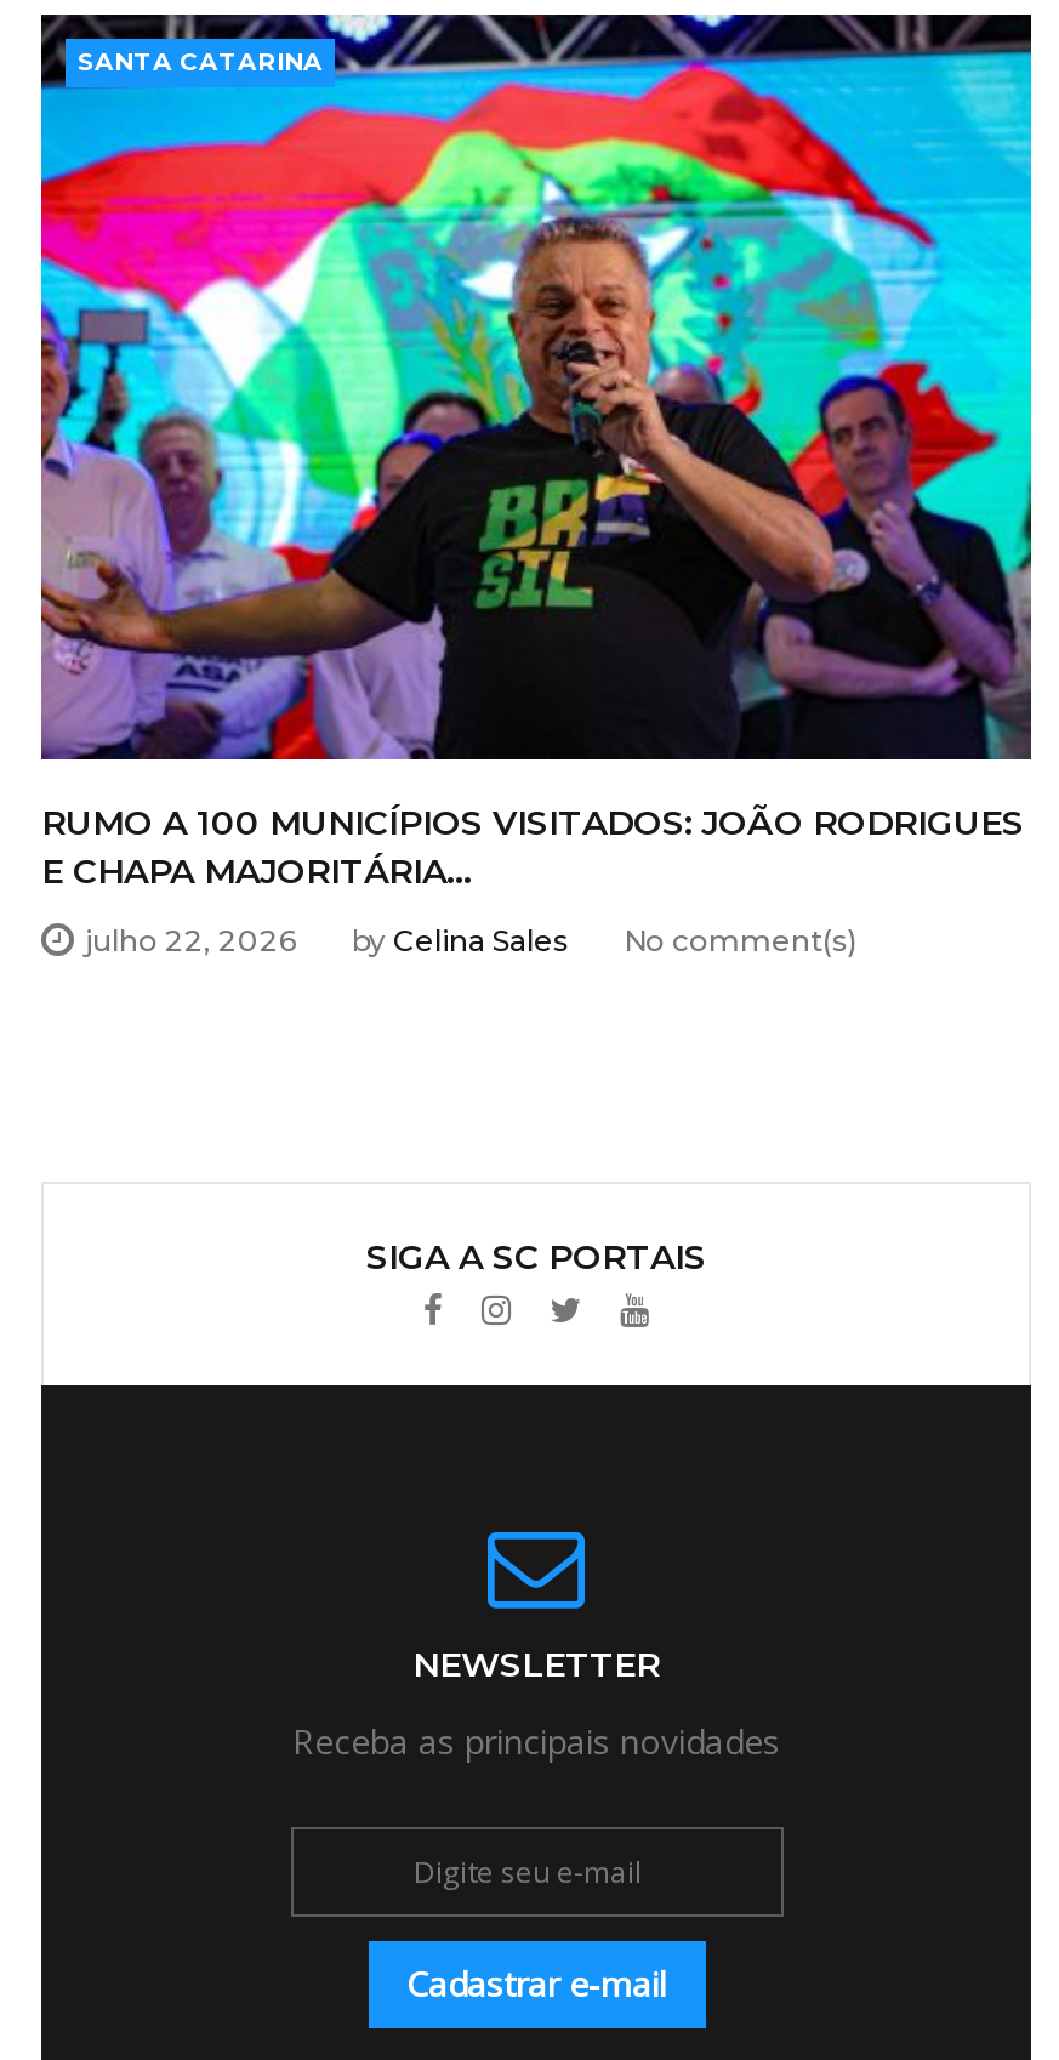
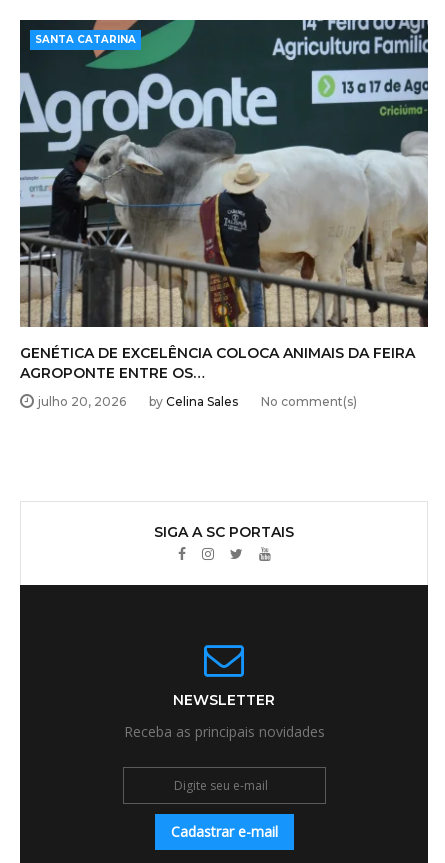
[39,12,1034,893] [image] | RUMO A 100 MUNICÍPIOS VISITADOS: JOÃO RODRIGUES | E CHAPA MAJORITÁRIA… -> [19,19,429,382] [image] | GENÉTICA DE EXCELÊNCIA COLOCA ANIMAIS DA FEIRA | AGROPONTE ENTRE OS…
[85,922,856,958] julho 22, 2026 by Celina Sales No comment(s) -> [38,394,357,409] julho 20, 2026 by Celina Sales No comment(s)

